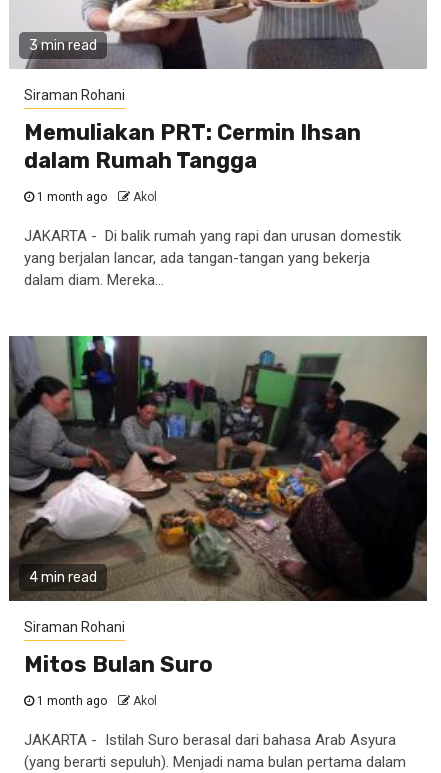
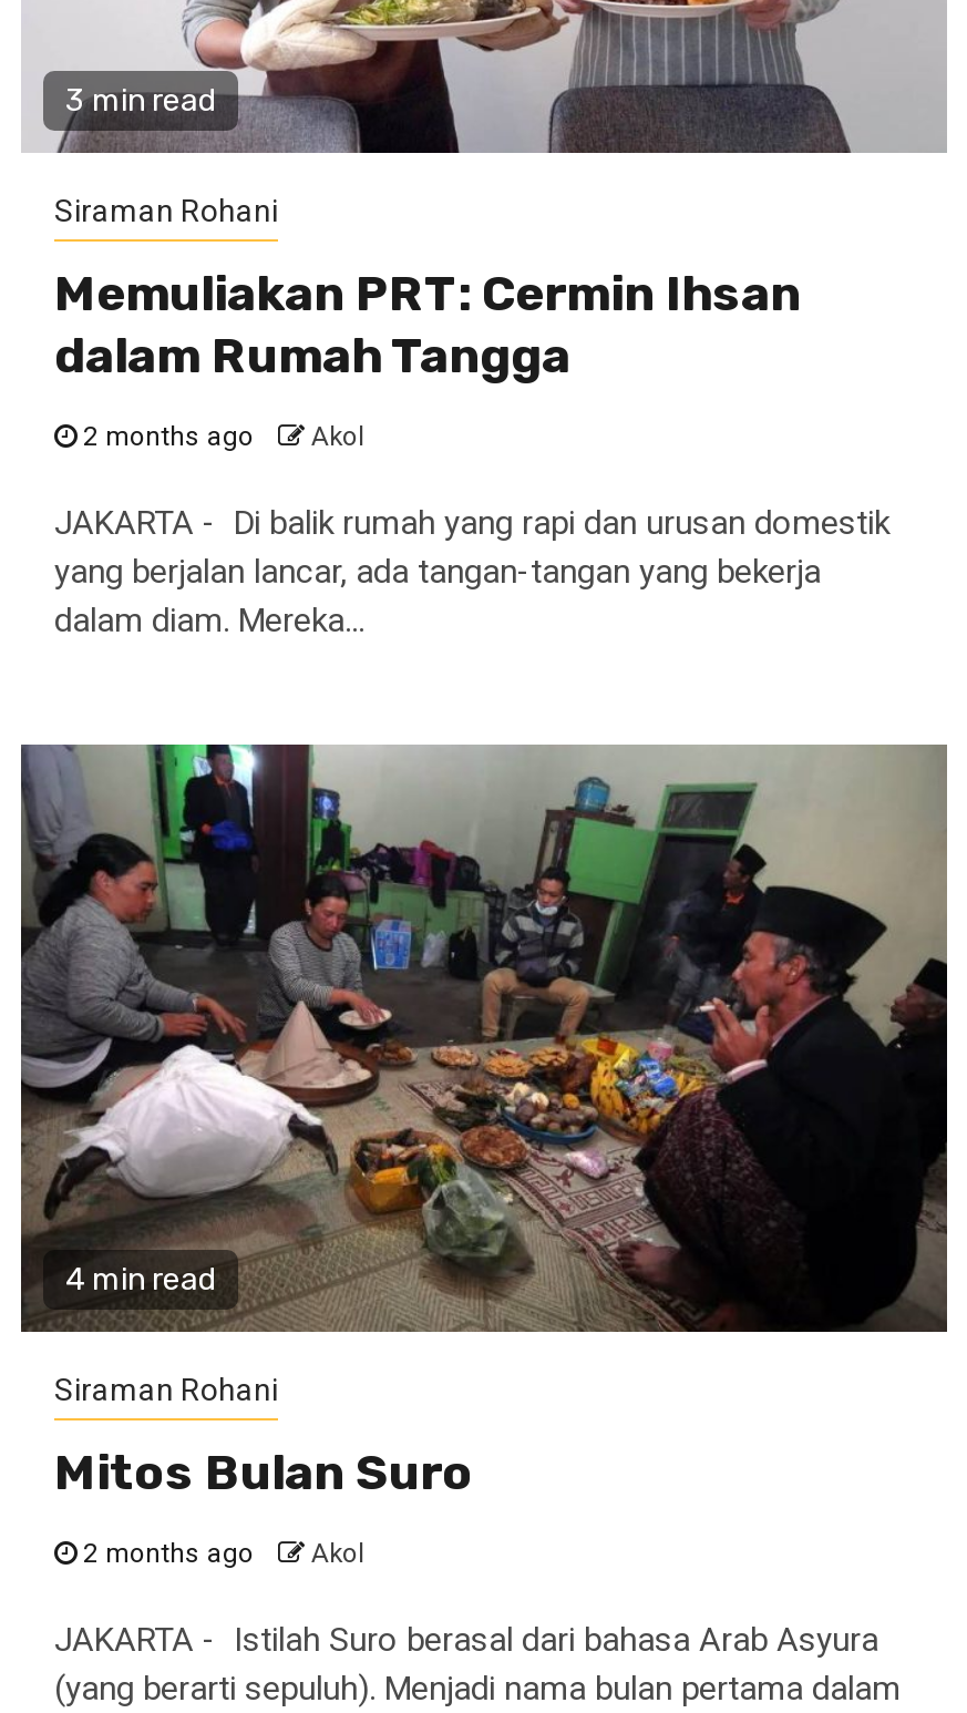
[34,190,157,204] 1 month ago Akol -> [76,421,364,452] 2 months ago Akol
[34,694,157,708] 1 month ago Akol -> [76,1538,364,1569] 2 months ago Akol

